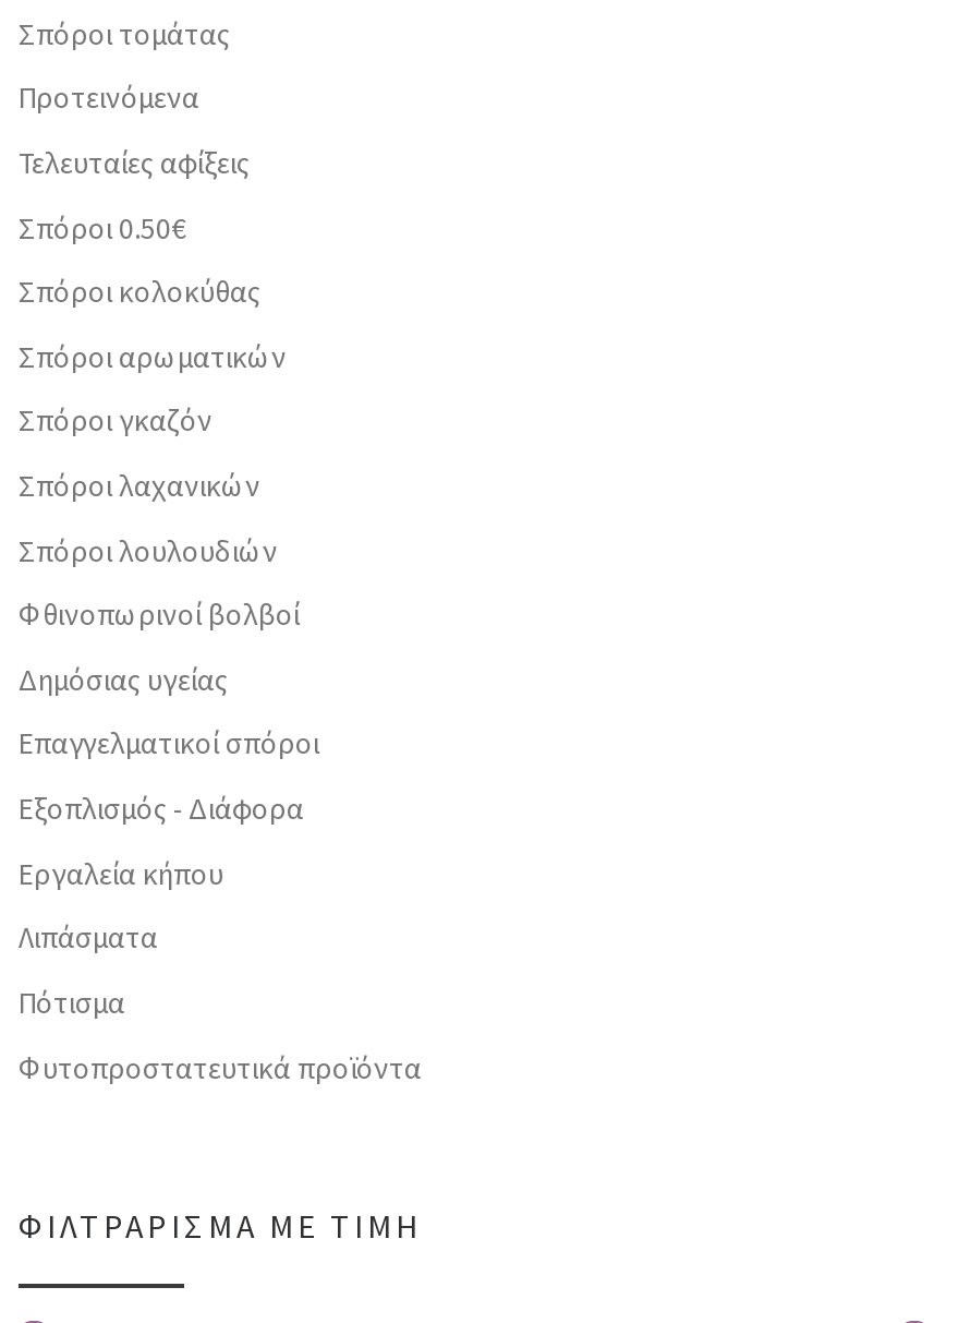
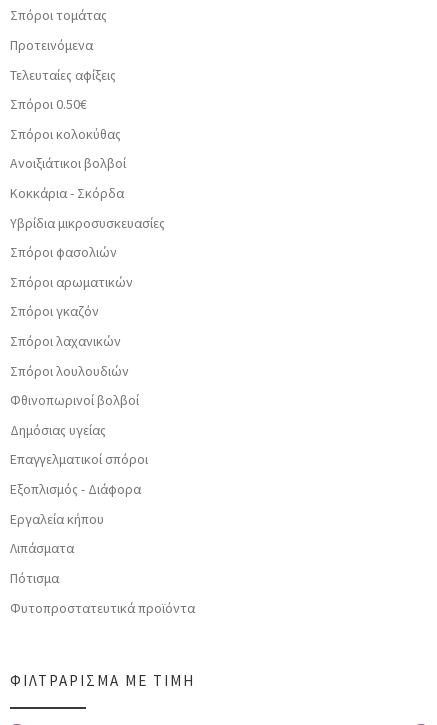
none -> [10,154,165,261] Ανοιξιάτικοι βολβοί | Κοκκάρια - Σκόρδα | Υβρίδια μικροσυσκευασίες | Σπόροι φασολιών

